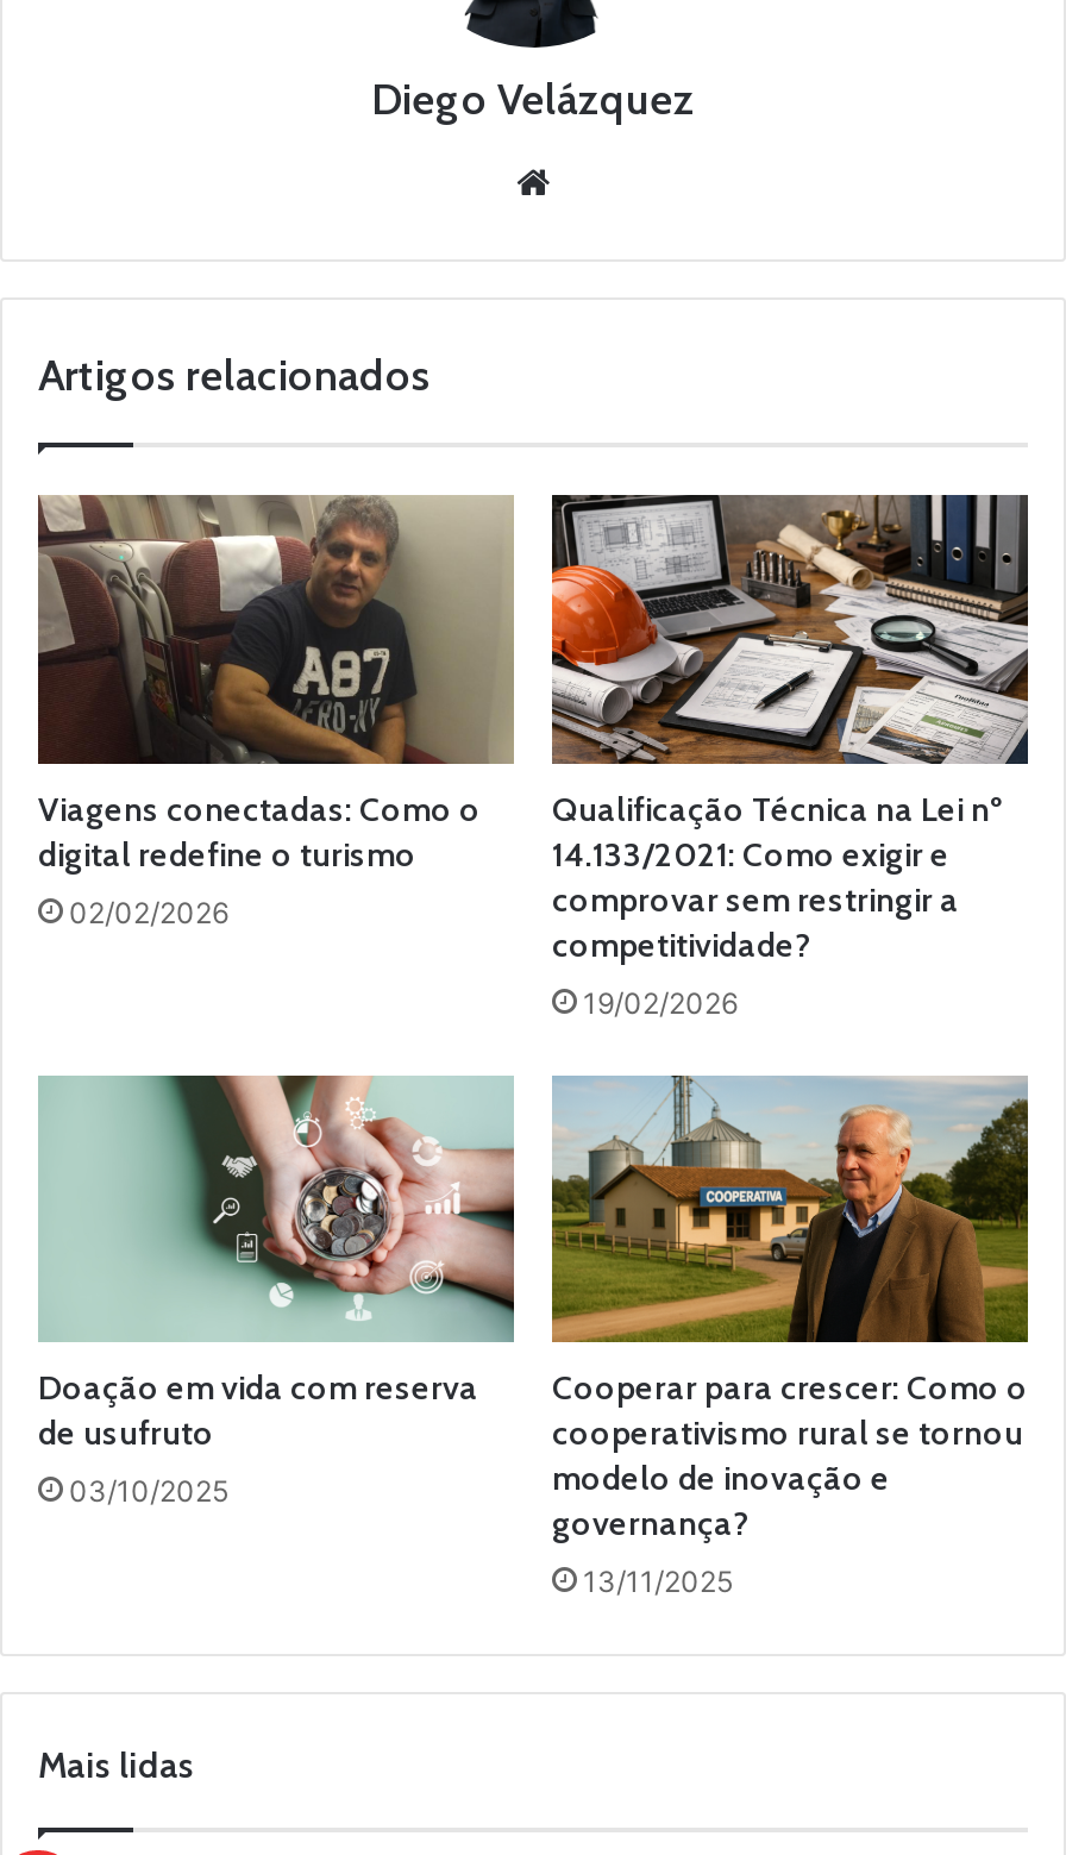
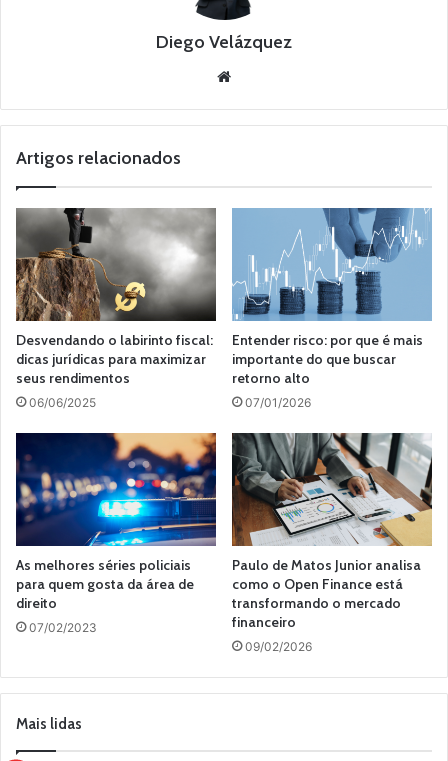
[38,495,514,930] [image] | Viagens conectadas: Como o | digital redefine o turismo | 02/02/2026 -> [16,208,216,410] [image] | Desvendando o labirinto fiscal: | dicas jurídicas para maximizar | seus rendimentos | 06/06/2025
[550,493,1030,1020] [image] | Qualificação Técnica na Lei nº | 14.133/2021: Como exigir e | comprovar sem restringir a | competitividade? | 19/02/2026 -> [231,207,432,410] [image] | Entender risco: por que é mais | importante do que buscar | retorno alto | 07/01/2026
[38,1073,516,1509] [image] | Doação em vida com reserva | de usufruto | 03/10/2025 -> [15,432,217,635] [image] | As melhores séries policiais | para quem gosta da área de | direito | 07/02/2023
[552,1073,1028,1600] [image] | Cooperar para crescer: Como o | cooperativismo rural se tornou | modelo de inovação e | governança? | 13/11/2025 -> [231,432,432,654] [image] | Paulo de Matos Junior analisa | como o Open Finance está | transformando o mercado | financeiro | 09/02/2026

